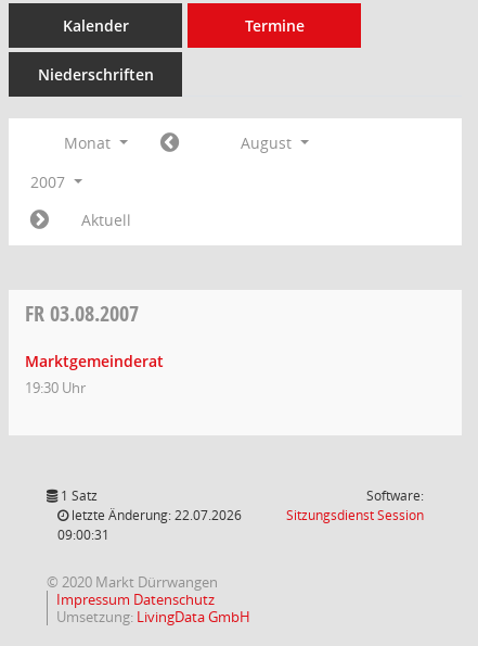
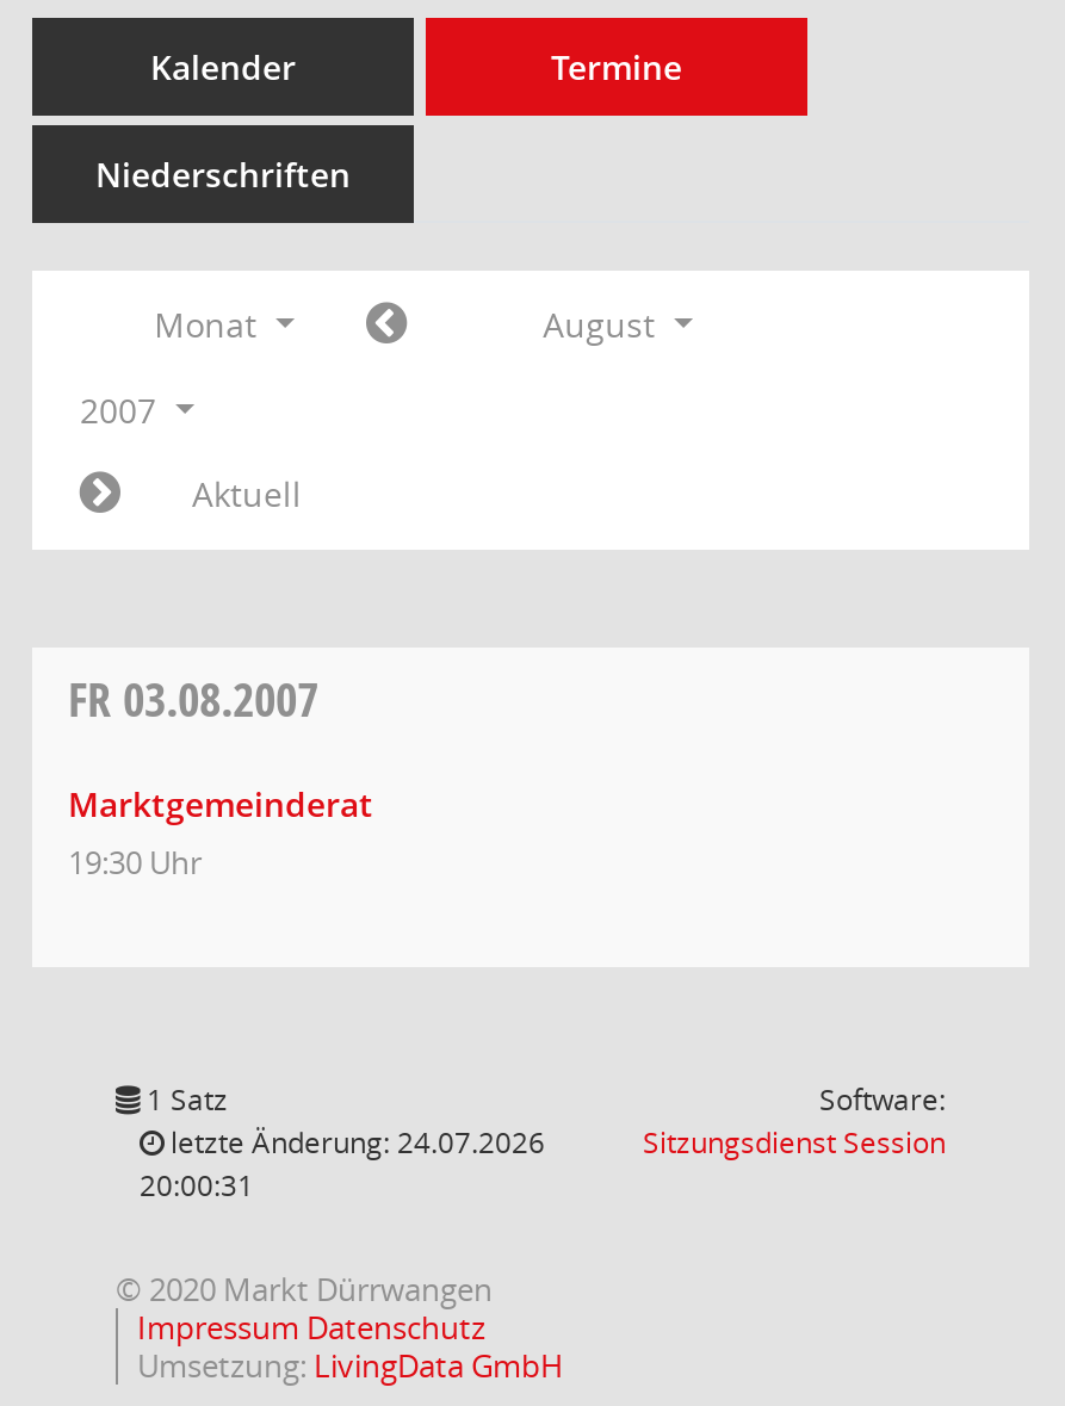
[68,506,242,524] letzte Änderung: 22.07.2026 -> [163,1122,545,1163] letzte Änderung: 24.07.2026
[57,525,109,544] 09:00:31 -> [140,1165,254,1206] 20:00:31

